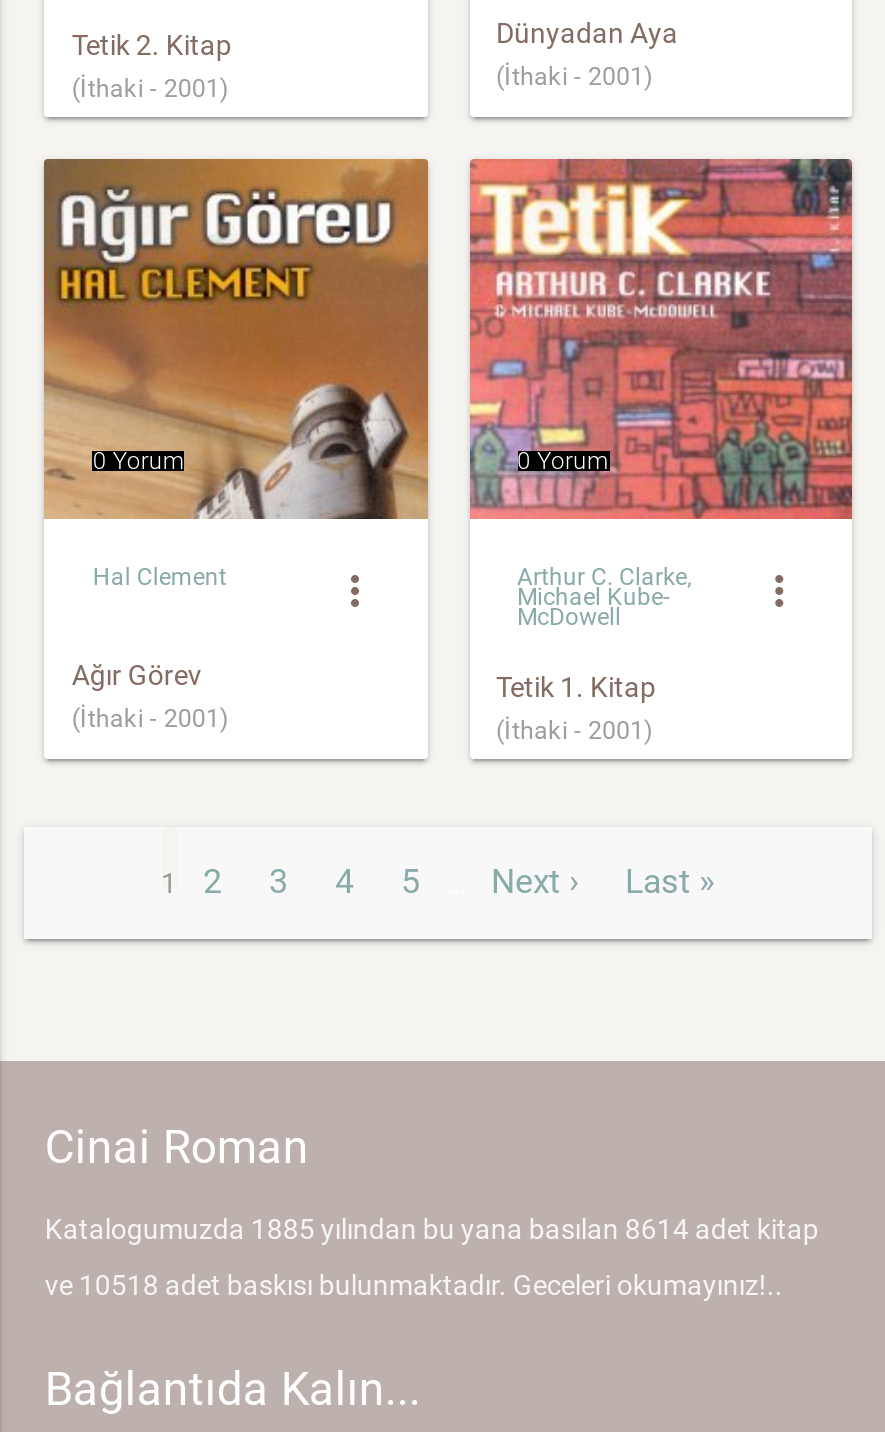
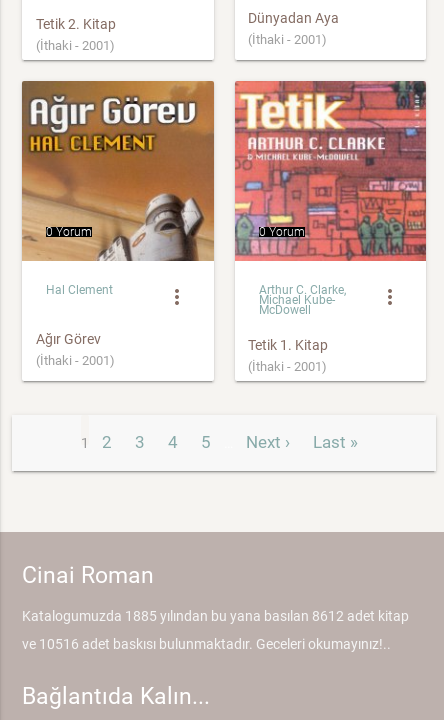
[45,1214,819,1246] Katalogumuzda 1885 yılından bu yana basılan 8614 adet kitap -> [22,608,409,624] Katalogumuzda 1885 yılından bu yana basılan 8612 adet kitap
[45,1270,783,1302] ve 10518 adet baskısı bulunmaktadır. Geceleri okumayınız!.. -> [22,636,391,652] ve 10516 adet baskısı bulunmaktadır. Geceleri okumayınız!..

